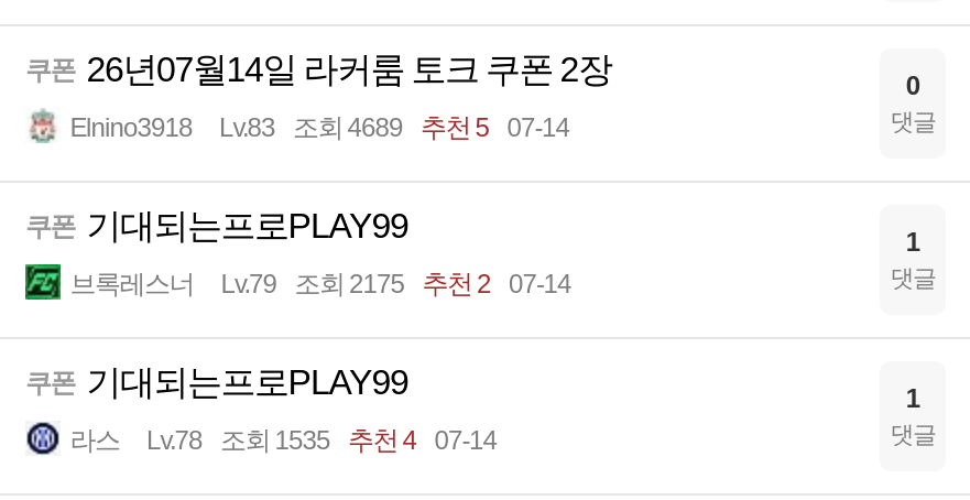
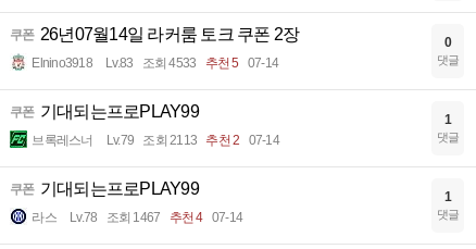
[70,112,569,143] Elnino3918 Lv.83 조회 4689 추천 5 07-14 -> [32,55,278,71] Elnino3918 Lv.83 조회 4533 추천 5 07-14
[70,269,571,300] 브록레스너 Lv.79 조회 2175 추천 2 07-14 -> [32,133,279,148] 브록레스너 Lv.79 조회 2113 추천 2 07-14
[70,425,497,456] 라스 Lv.78 조회 1535 추천 4 07-14 -> [32,210,242,225] 라스 Lv.78 조회 1467 추천 4 07-14

